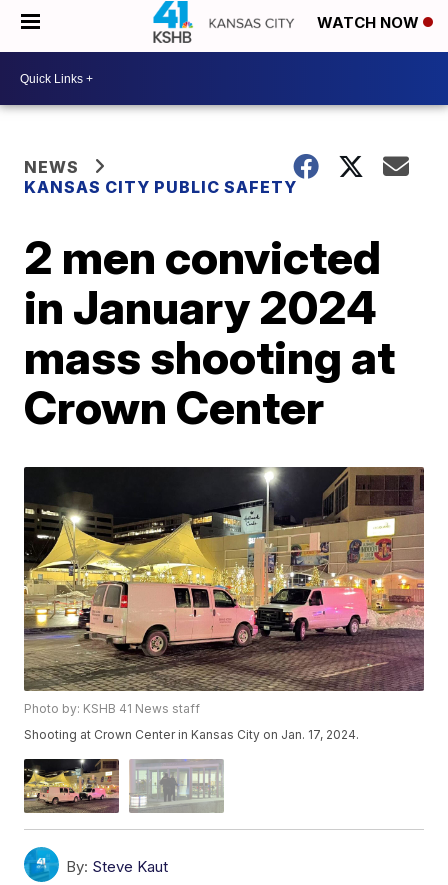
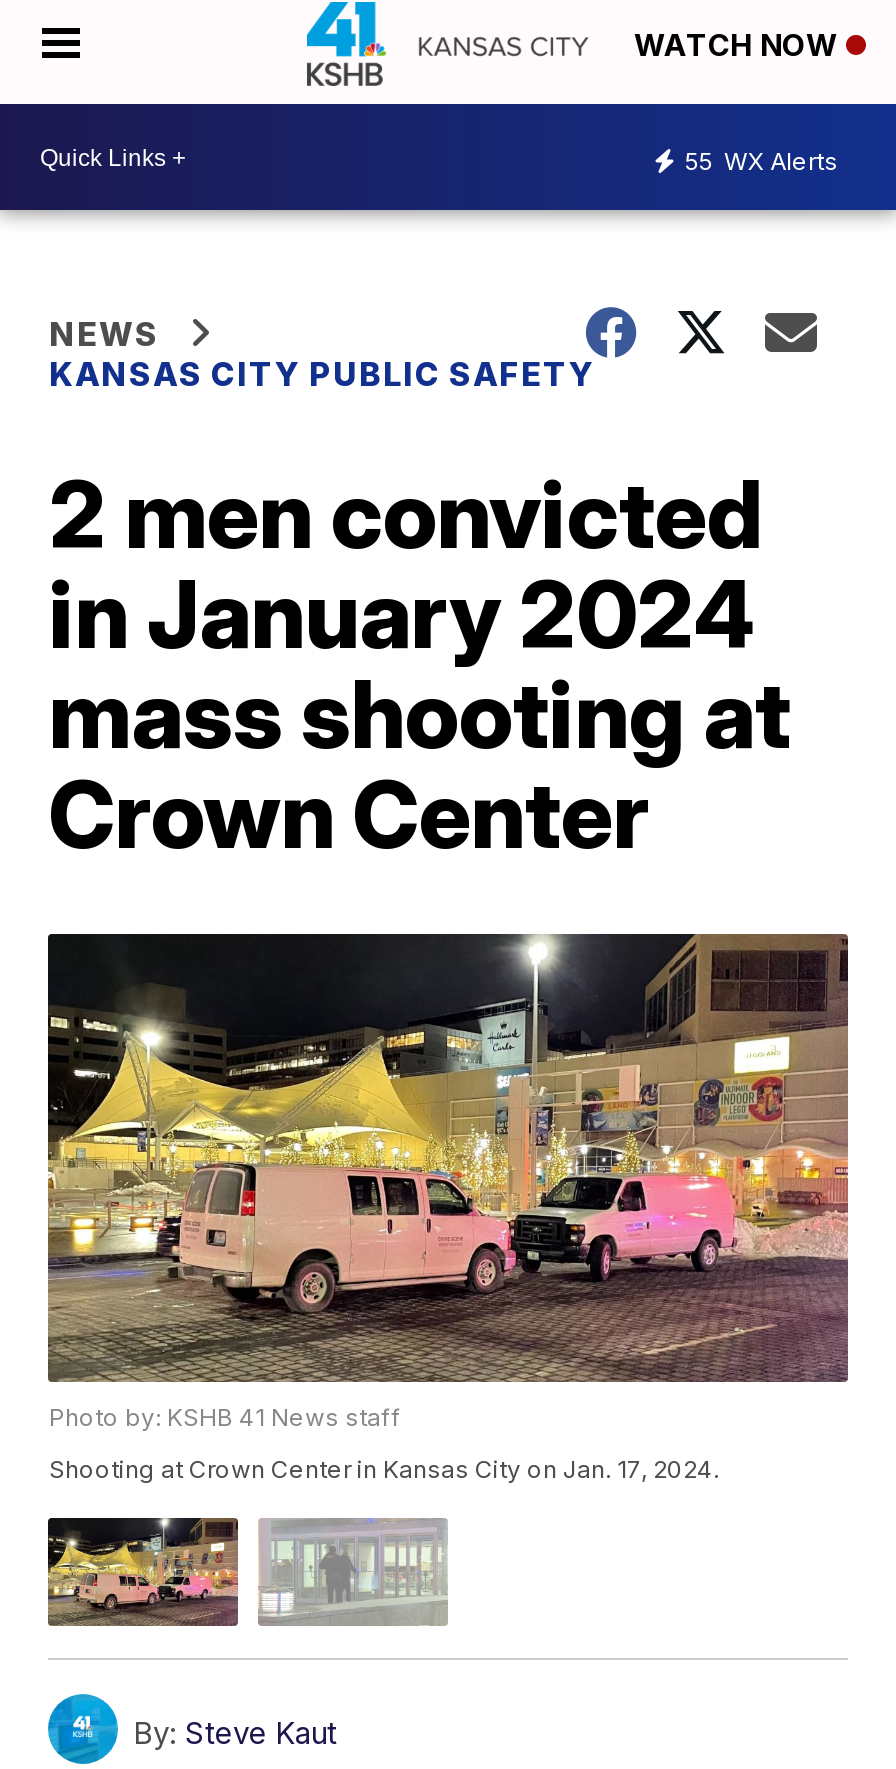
none -> [684,145,838,175] 55 WX Alerts

